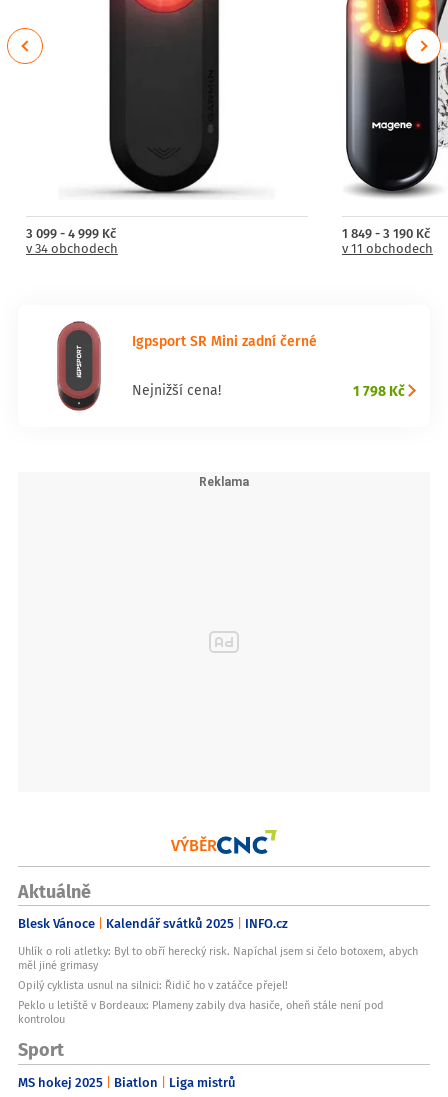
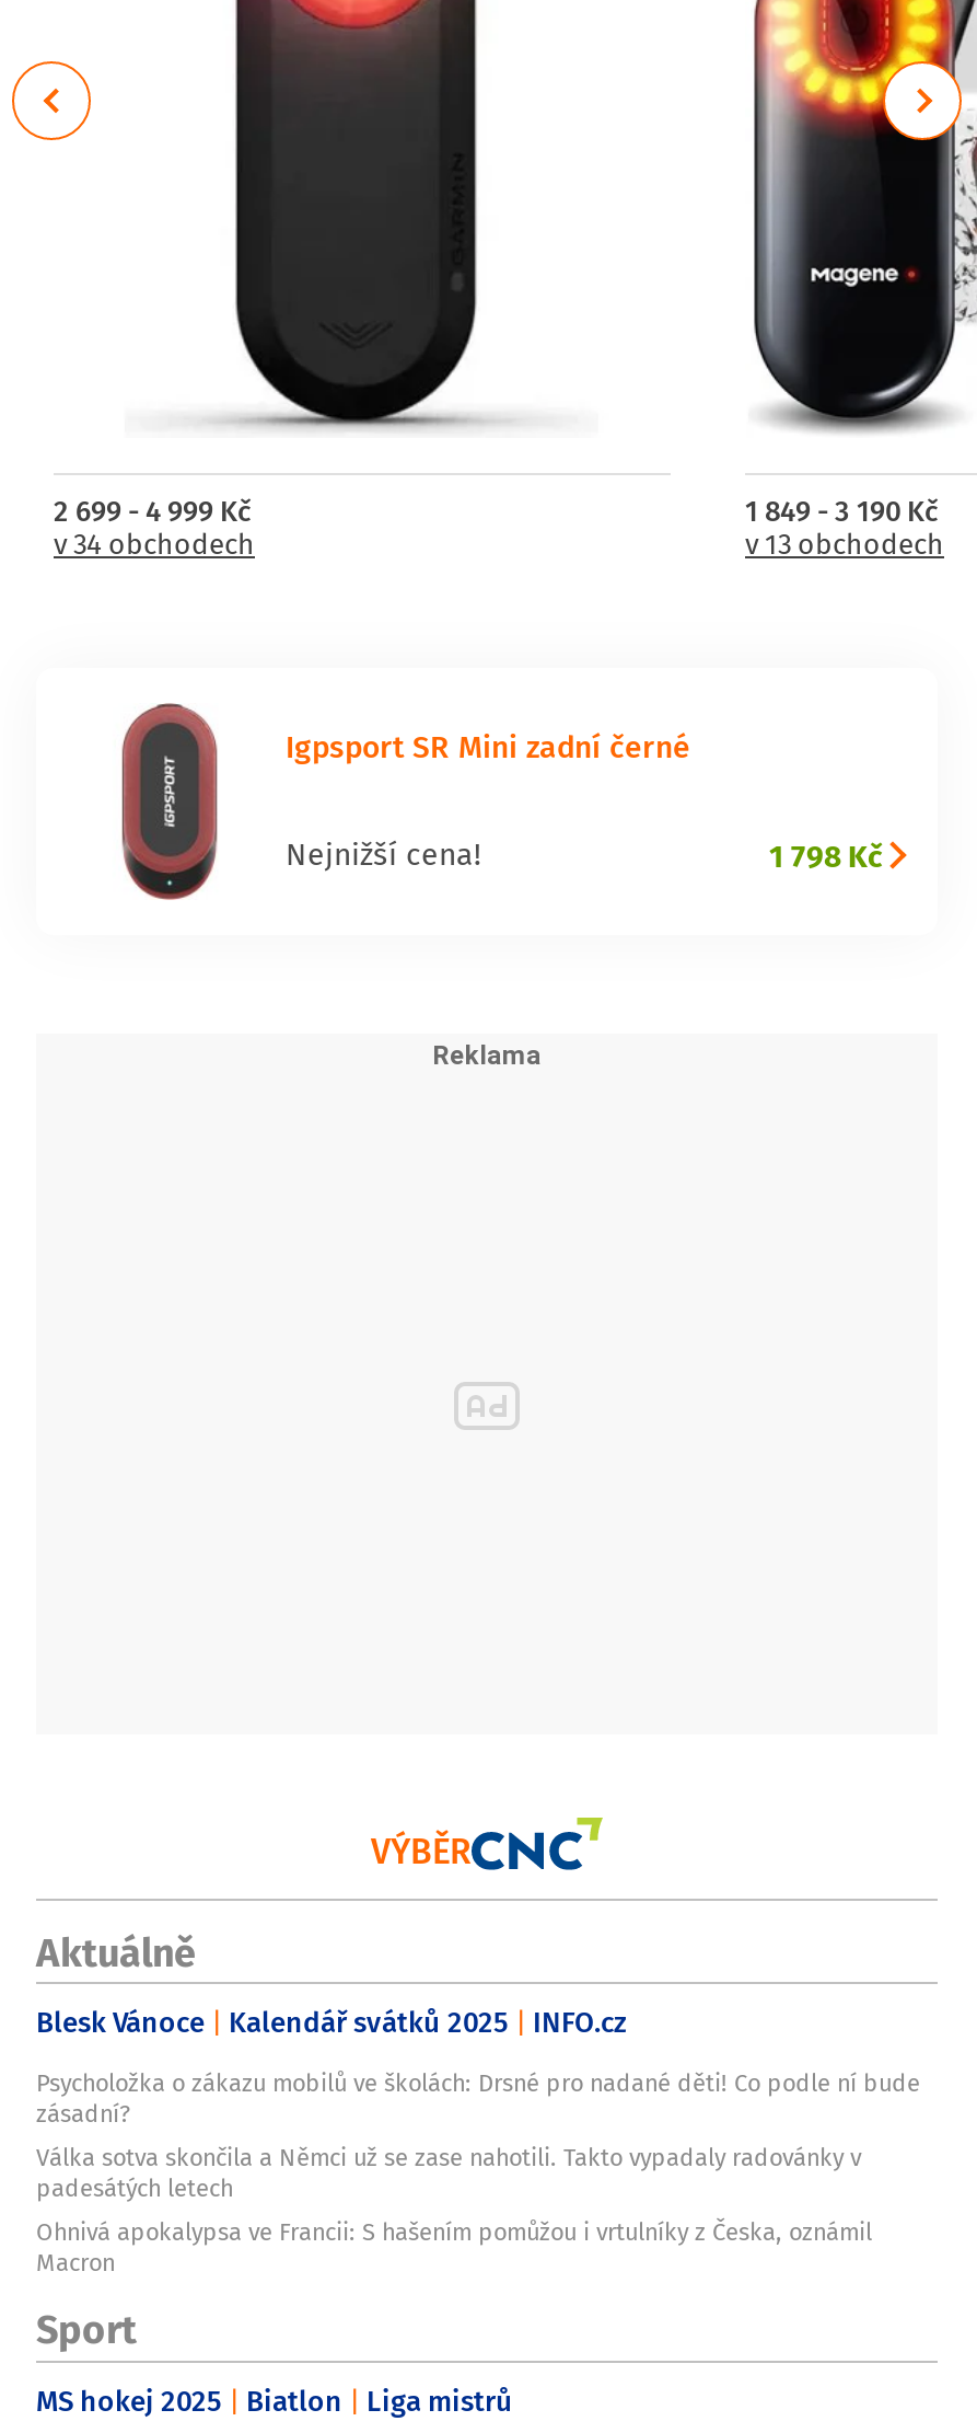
[26,223,116,243] 3 099 - 4 999 Kč -> [54,489,251,533] 2 699 - 4 999 Kč
[342,239,433,258] v 11 obchodech -> [745,524,944,565] v 13 obchodech
[18,943,418,1027] Uhlík o roli atletky: Byl to obří herecký risk. Napíchal jsem si čelo botoxem, abych | měl jiné grimasy | Opilý cyklista usnul na silnici: Řidič ho v zatáčce přejel! | Peklo u letiště v Bordeaux: Plameny zabily dva hasiče, oheň stále není pod | kontrolou -> [36,2065,920,2280] Psycholožka o zákazu mobilů ve školách: Drsné pro nadané děti! Co podle ní bude | zásadní? | Válka sotva skončila a Němci už se zase nahotili. Takto vypadaly radovánky v | padesátých letech | Ohnivá apokalypsa ve Francii: S hašením pomůžou i vrtulníky z Česka, oznámil | Macron

